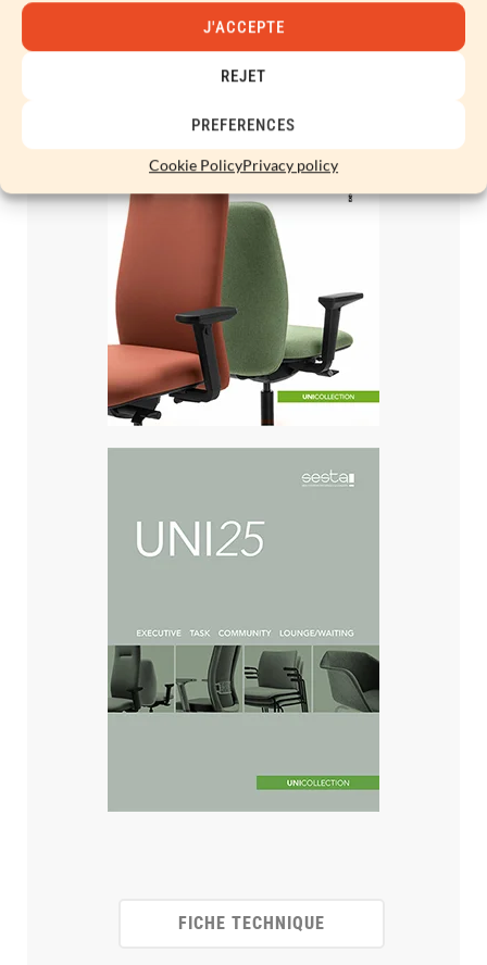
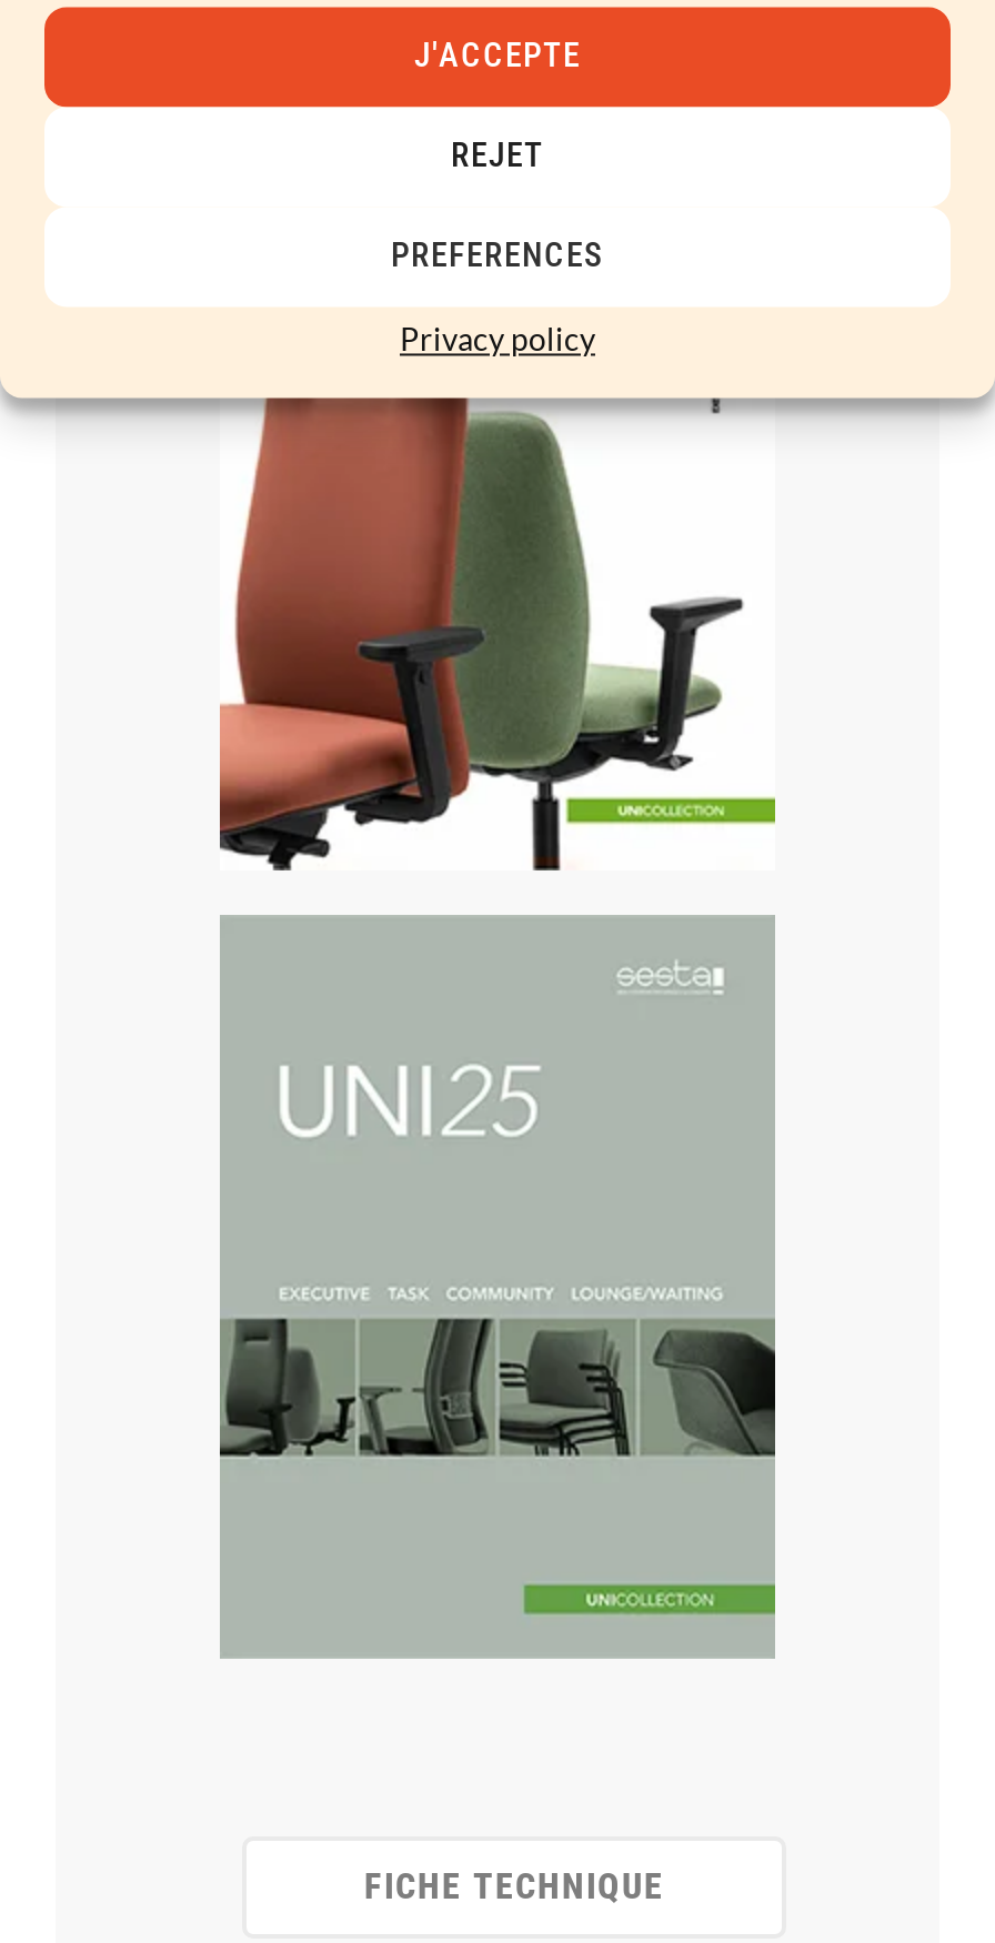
[149,156,338,174] Cookie PolicyPrivacy policy -> [400,319,595,357] Privacy policy

